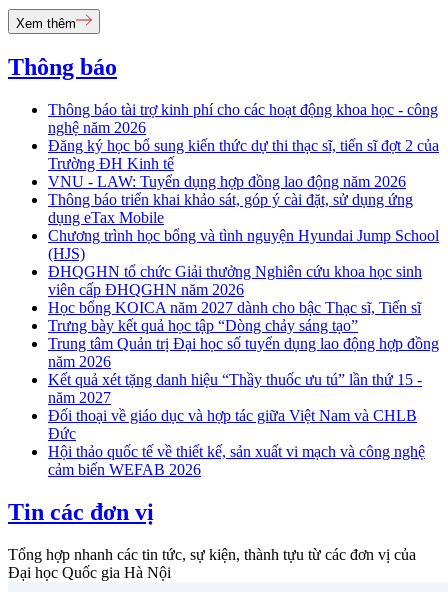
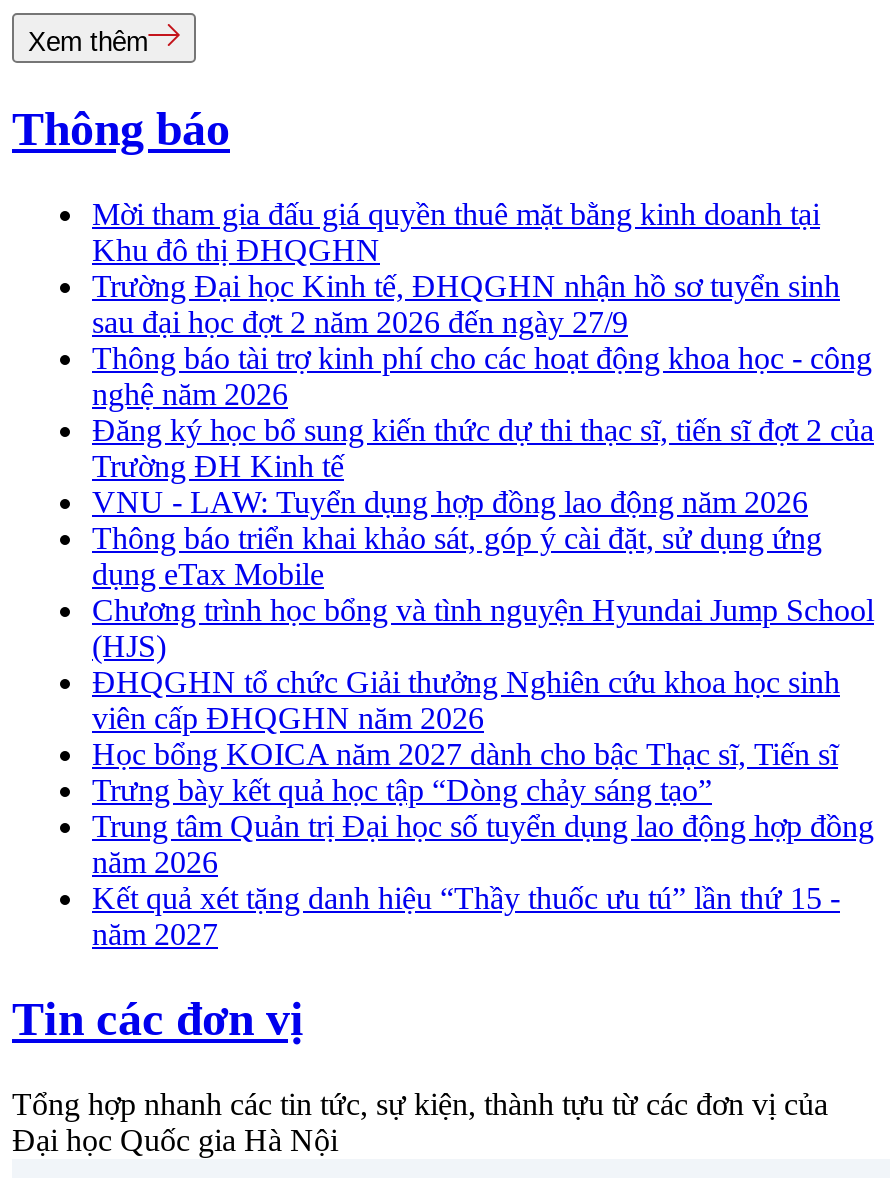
none -> [92,197,840,339] Mời tham gia đấu giá quyền thuê mặt bằng kinh doanh tại | Khu đô thị ĐHQGHN | Trường Đại học Kinh tế, ĐHQGHN nhận hồ sơ tuyển sinh | sau đại học đợt 2 năm 2026 đến ngày 27/9
moved [48,101,439,406] -> [92,341,874,951]: Thông báo tài trợ kinh phí cho các hoạt động khoa học - công | nghệ năm 2026 | Đăng ký học bổ sung kiến thức dự thi thạc sĩ, tiến sĩ đợt 2 của | ... | Kết quả xét tặng danh hiệu “Thầy thuốc ưu tú” lần thứ 15 - | năm 2027
[48,407,425,478] Đối thoại về giáo dục và hợp tác giữa Việt Nam và CHLB | Đức | Hội thảo quốc tế về thiết kế, sản xuất vi mạch và công nghệ | cảm biến WEFAB 2026 -> none

